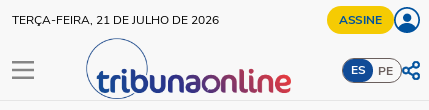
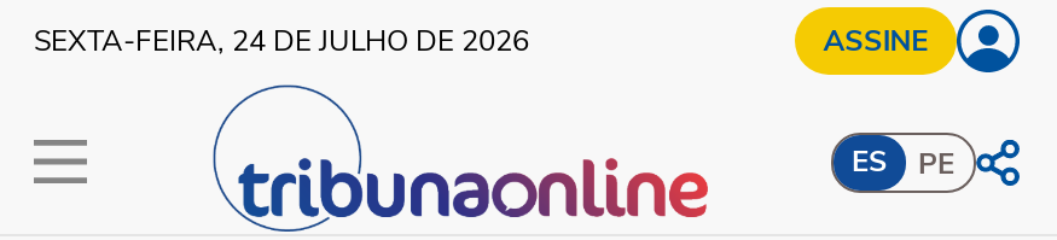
[12,12,219,28] TERÇA-FEIRA, 21 DE JULHO DE 2026 -> [34,22,529,60] SEXTA-FEIRA, 24 DE JULHO DE 2026

